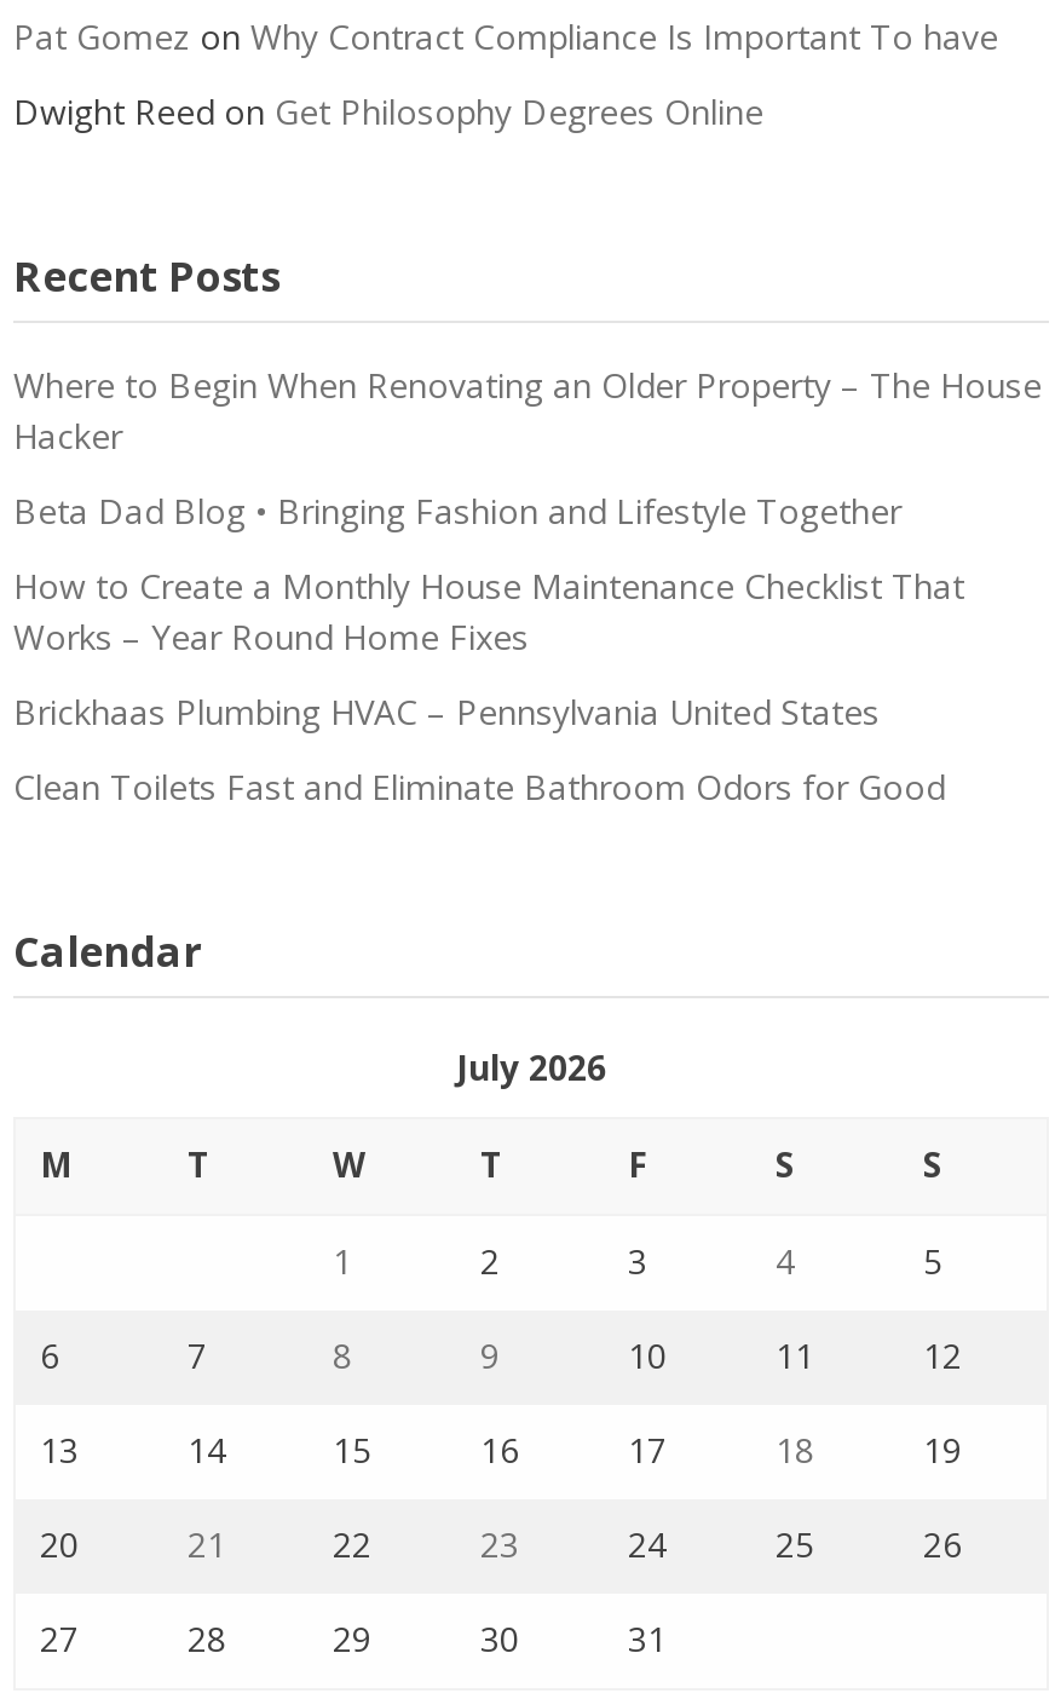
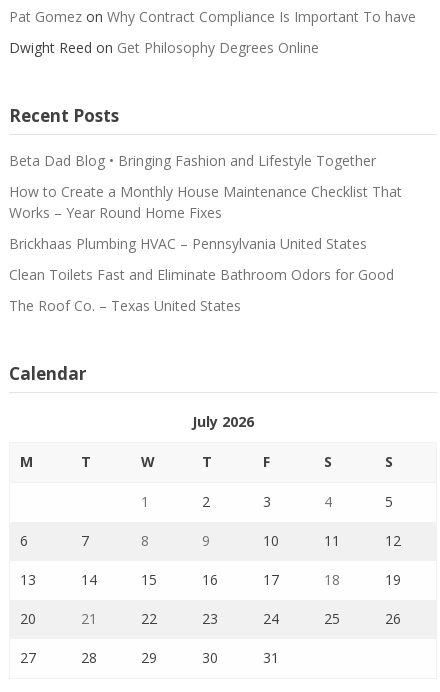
[13,362,1042,458] Where to Begin When Renovating an Older Property – The House | Hacker -> none
moved [13,487,964,809] -> [9,151,402,284]: Beta Dad Blog • Bringing Fashion and Lifestyle Together | How to Create a Monthly House Maintenance Checklist That | Works – Year Round Home Fixes | Brickhaas Plumbing HVAC – Pennsylvania United States | Clean Toilets Fast and Eliminate Bathroom Odors for Good
none -> [9,296,241,315] The Roof Co. – Texas United States

